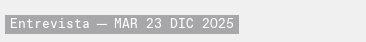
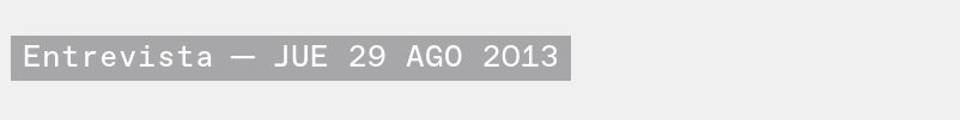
[10,18,234,31] Entrevista MAR 23 DIC 2025 -> [23,42,559,73] Entrevista JUE 29 AGO 2013

